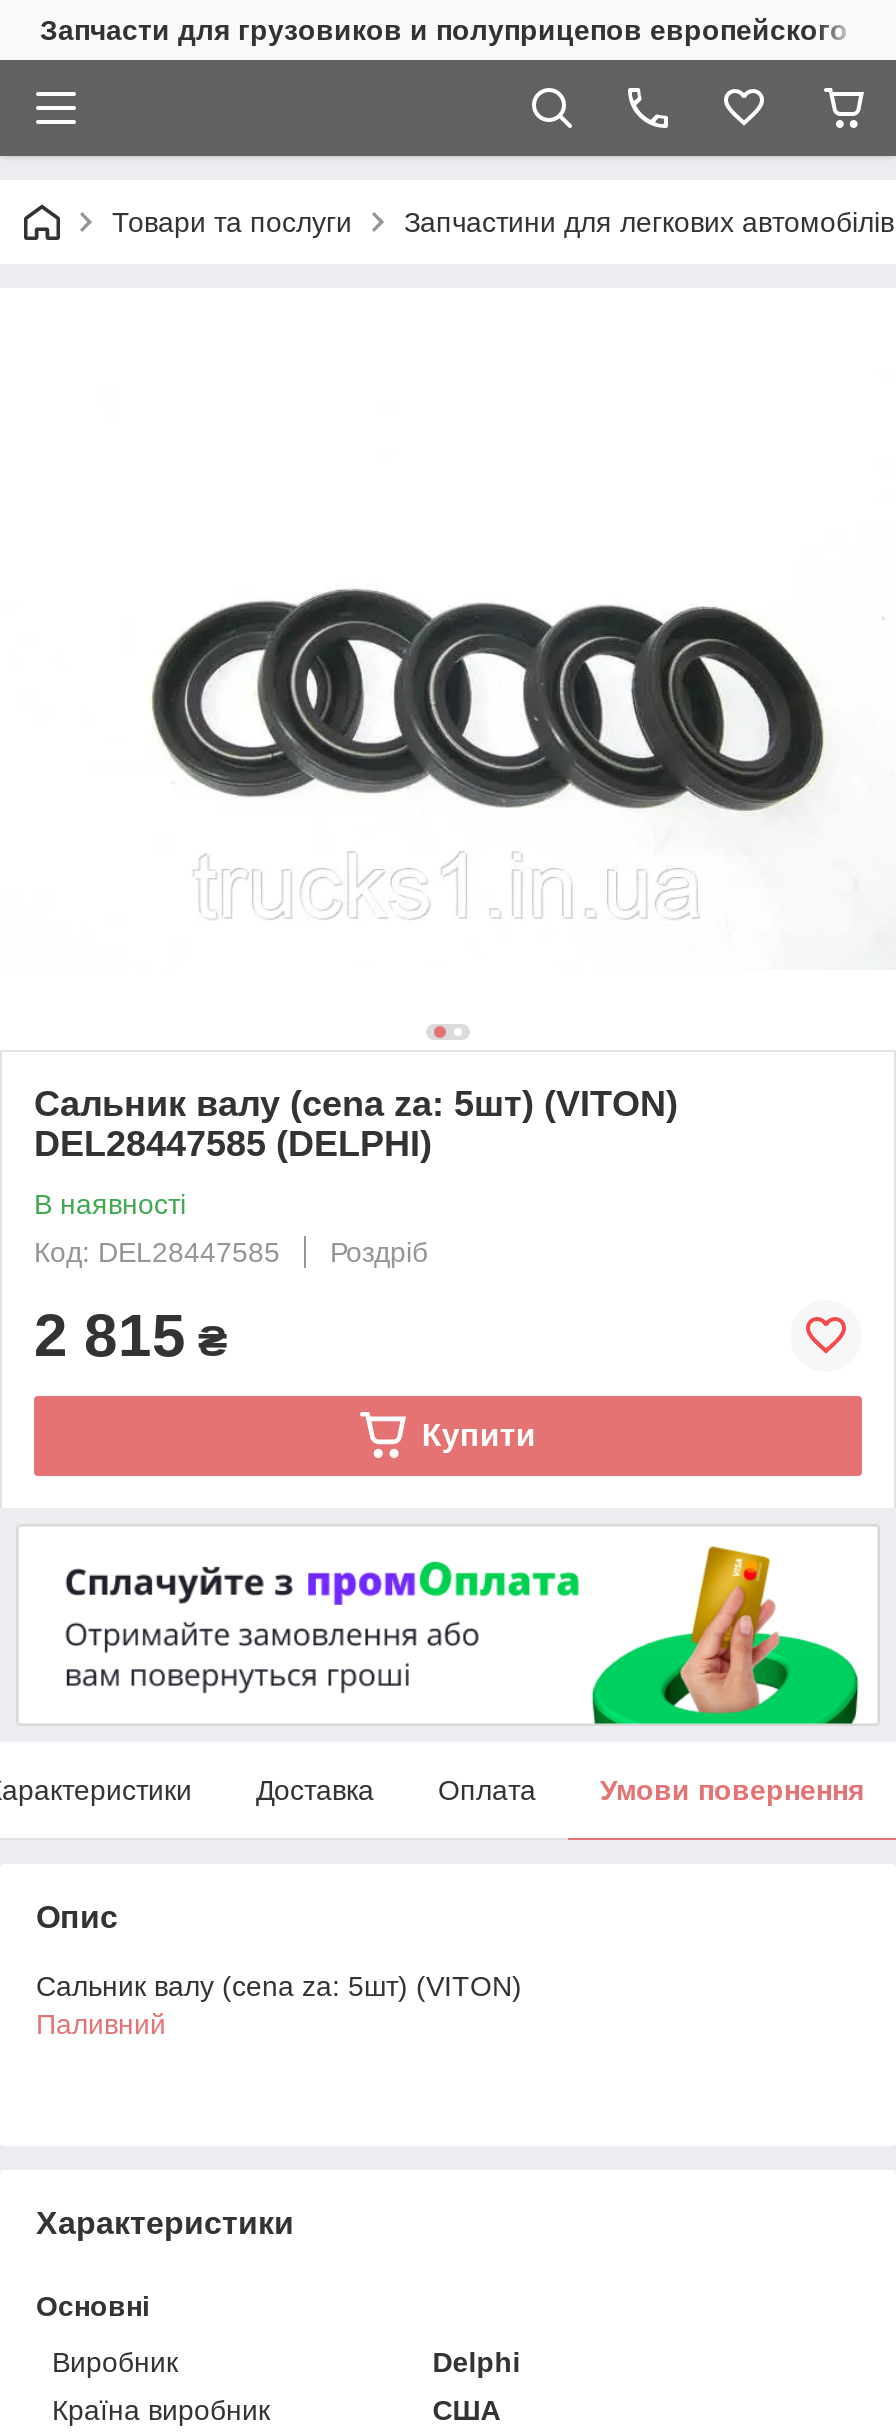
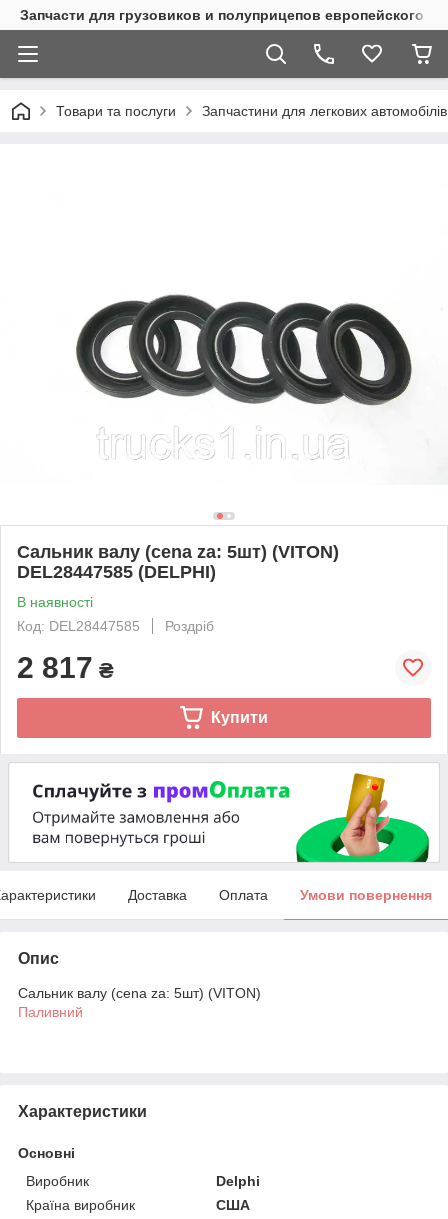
[34,1302,228,1368] 2 815 ₴ -> [17,651,114,684] 2 817 ₴

